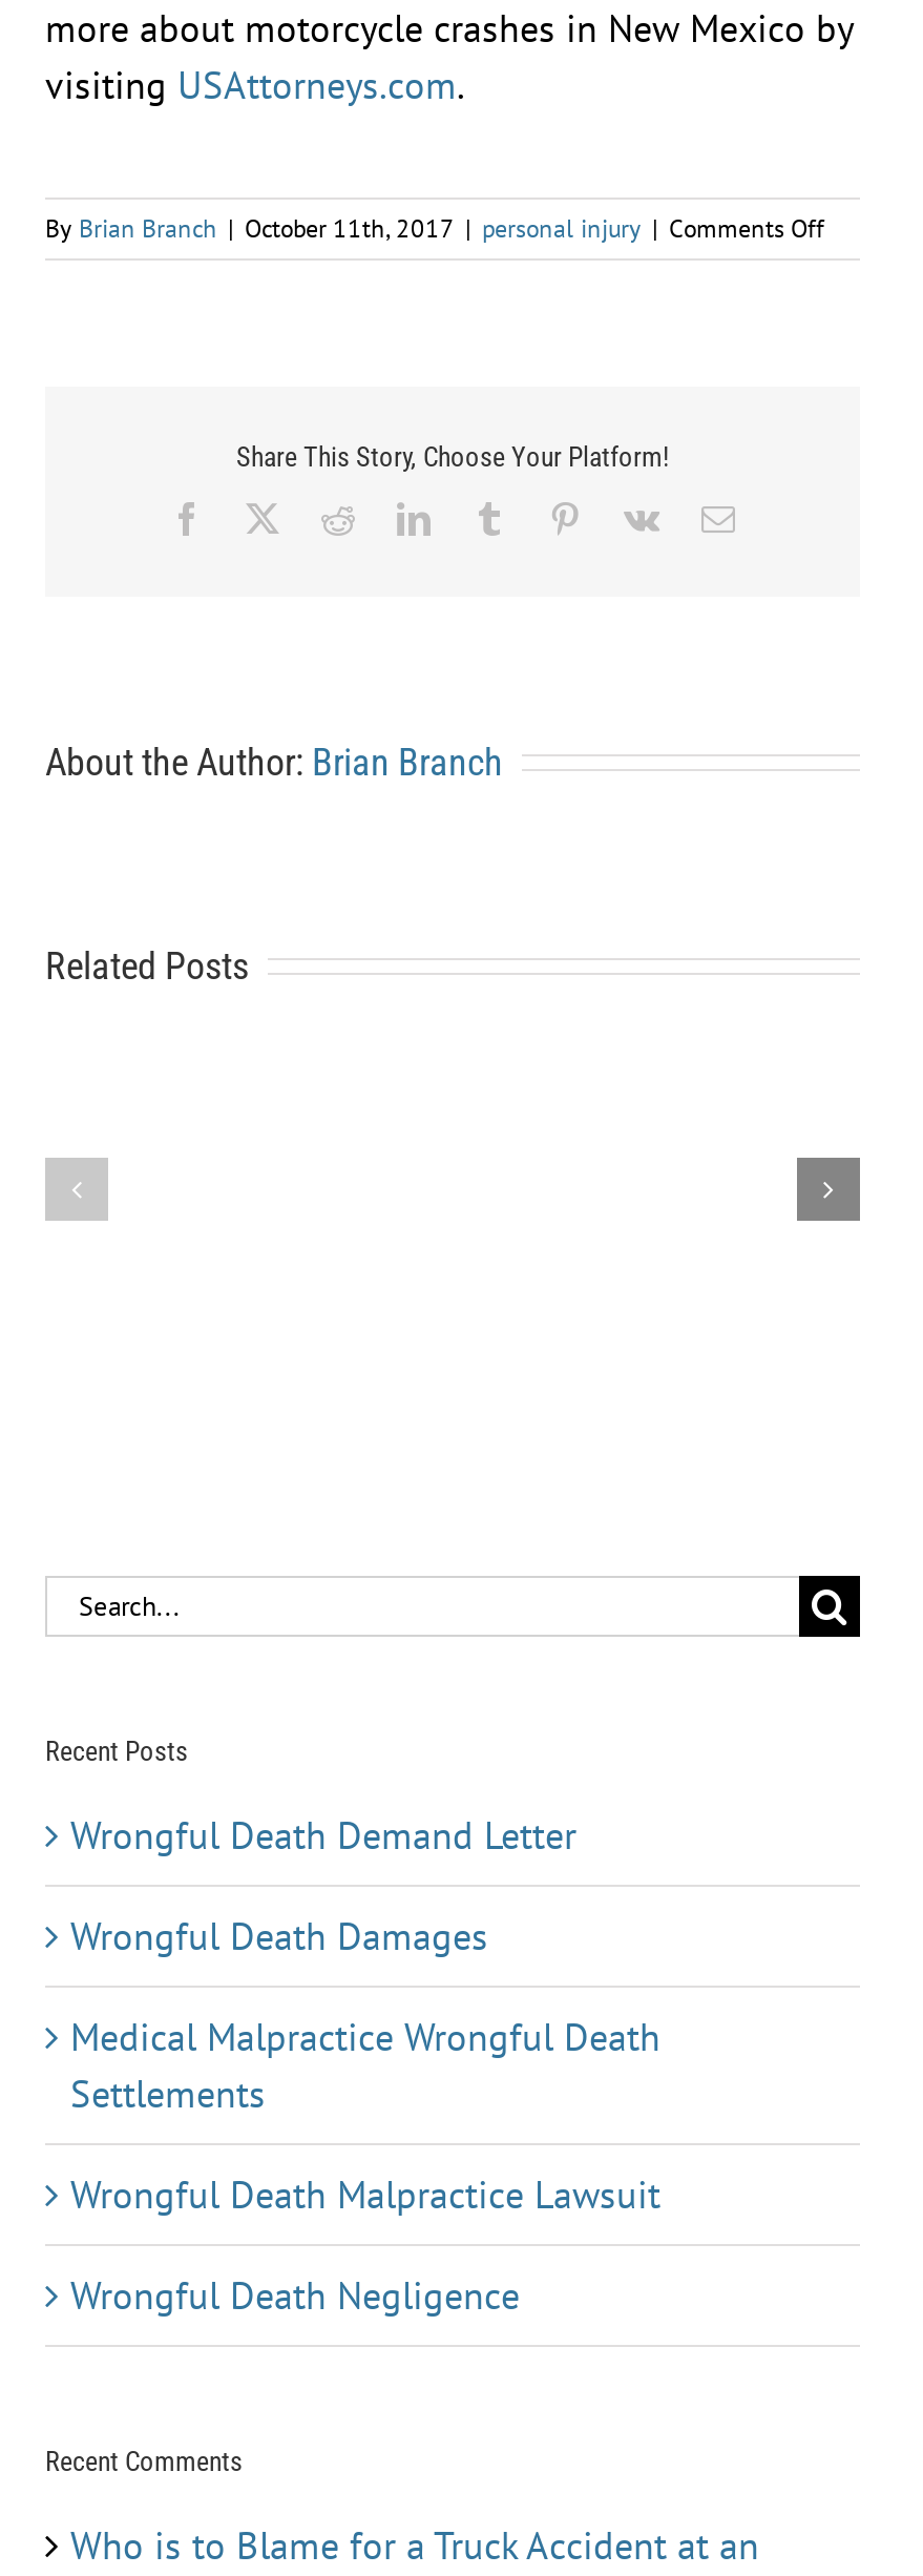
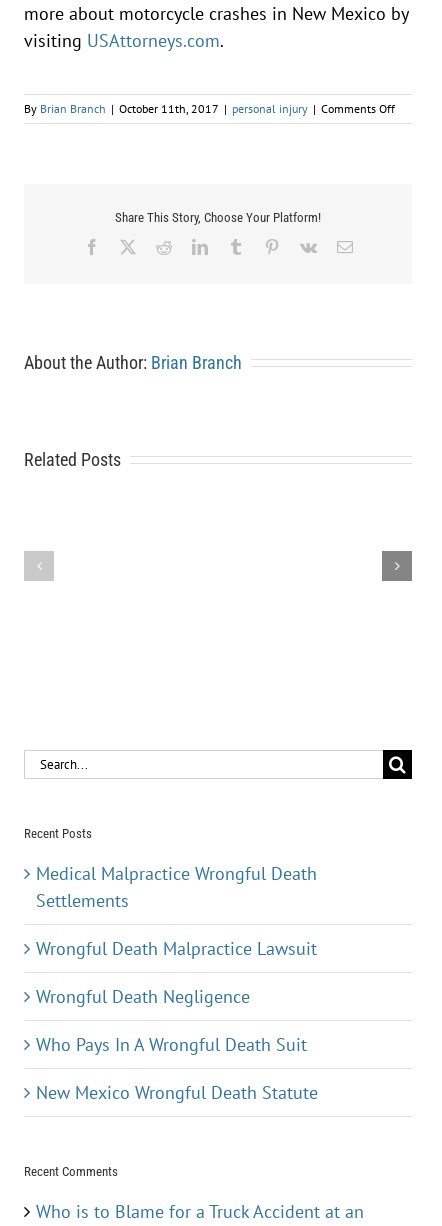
[70,1811,576,1960] Wrongful Death Demand Letter | Wrongful Death Damages -> none
moved [70,2013,660,2319] -> [36,862,317,1008]: Medical Malpractice Wrongful Death | Settlements | Wrongful Death Malpractice Lawsuit | Wrongful Death Negligence
none -> [36,1033,318,1104] Who Pays In A Wrongful Death Suit | New Mexico Wrongful Death Statute

